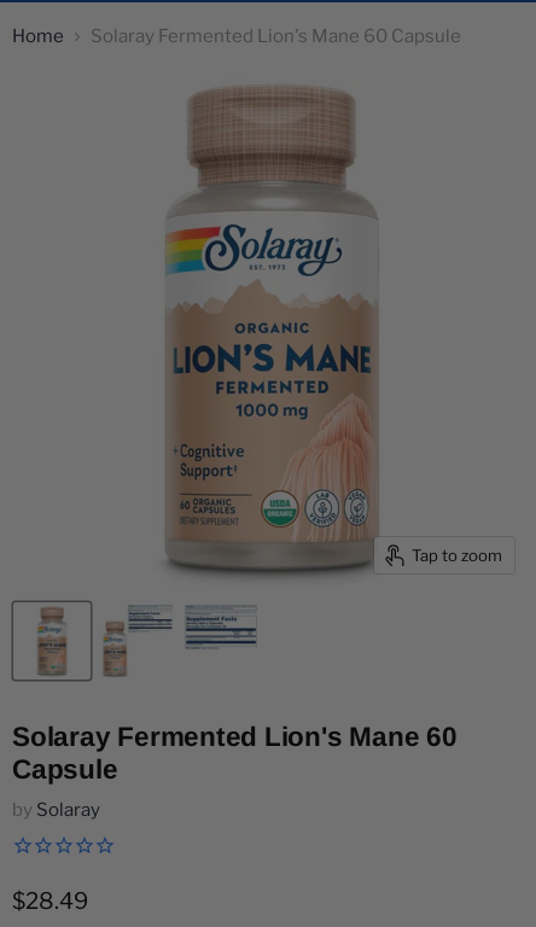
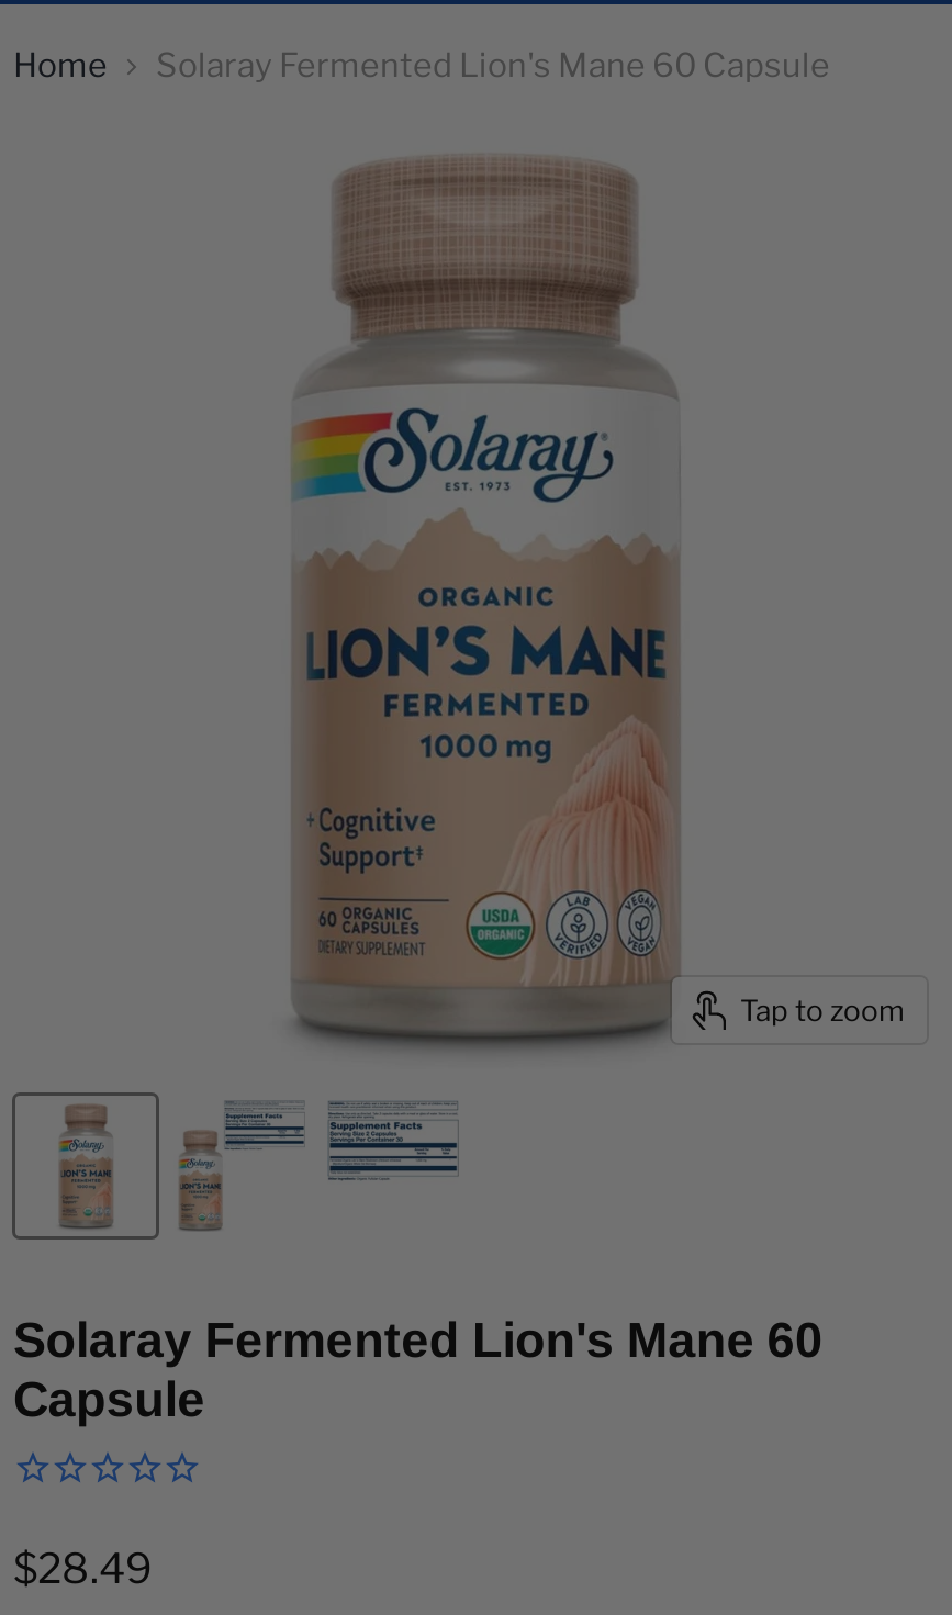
[12,799,100,821] by Solaray -> none

